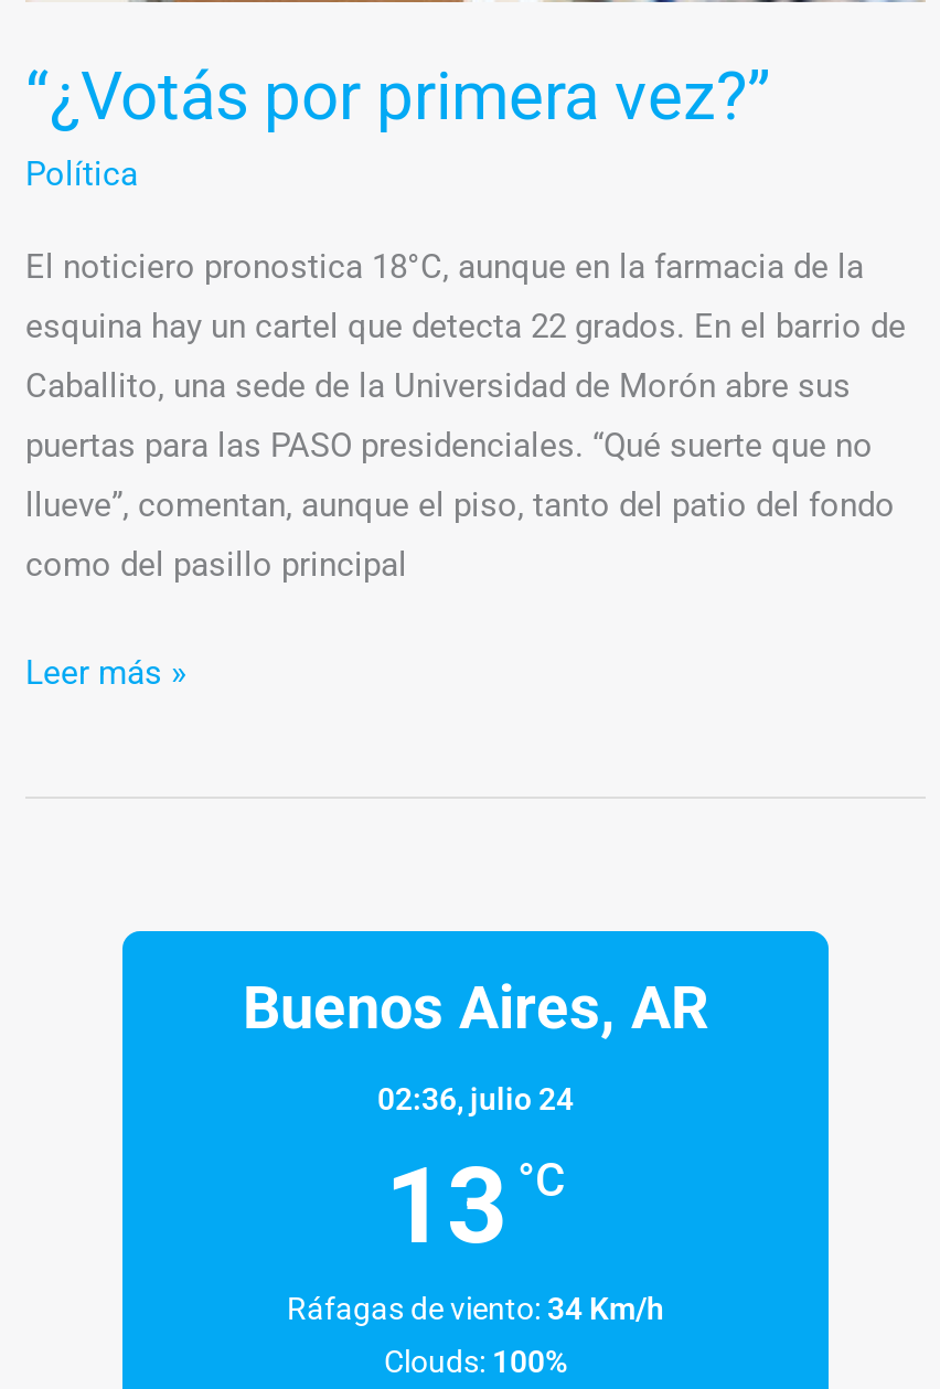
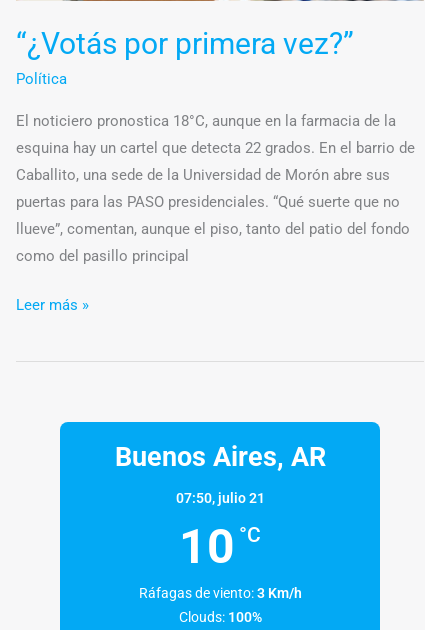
[377,1081,574,1117] 02:36, julio 24 -> [175,490,264,506] 07:50, julio 21
[385,1143,566,1269] 13 °C -> [179,518,261,575] 10 °C
[287,1291,664,1326] Ráfagas de viento: 34 Km/h -> [138,585,301,601] Ráfagas de viento: 3 Km/h

